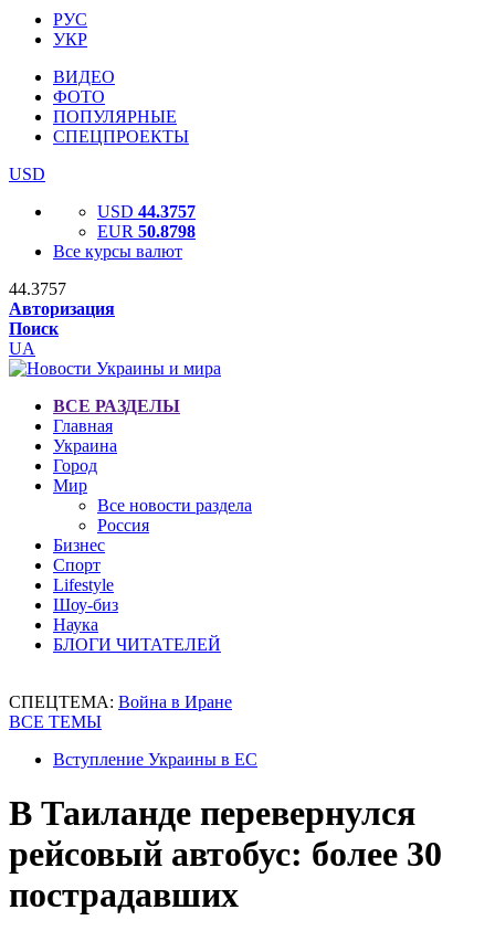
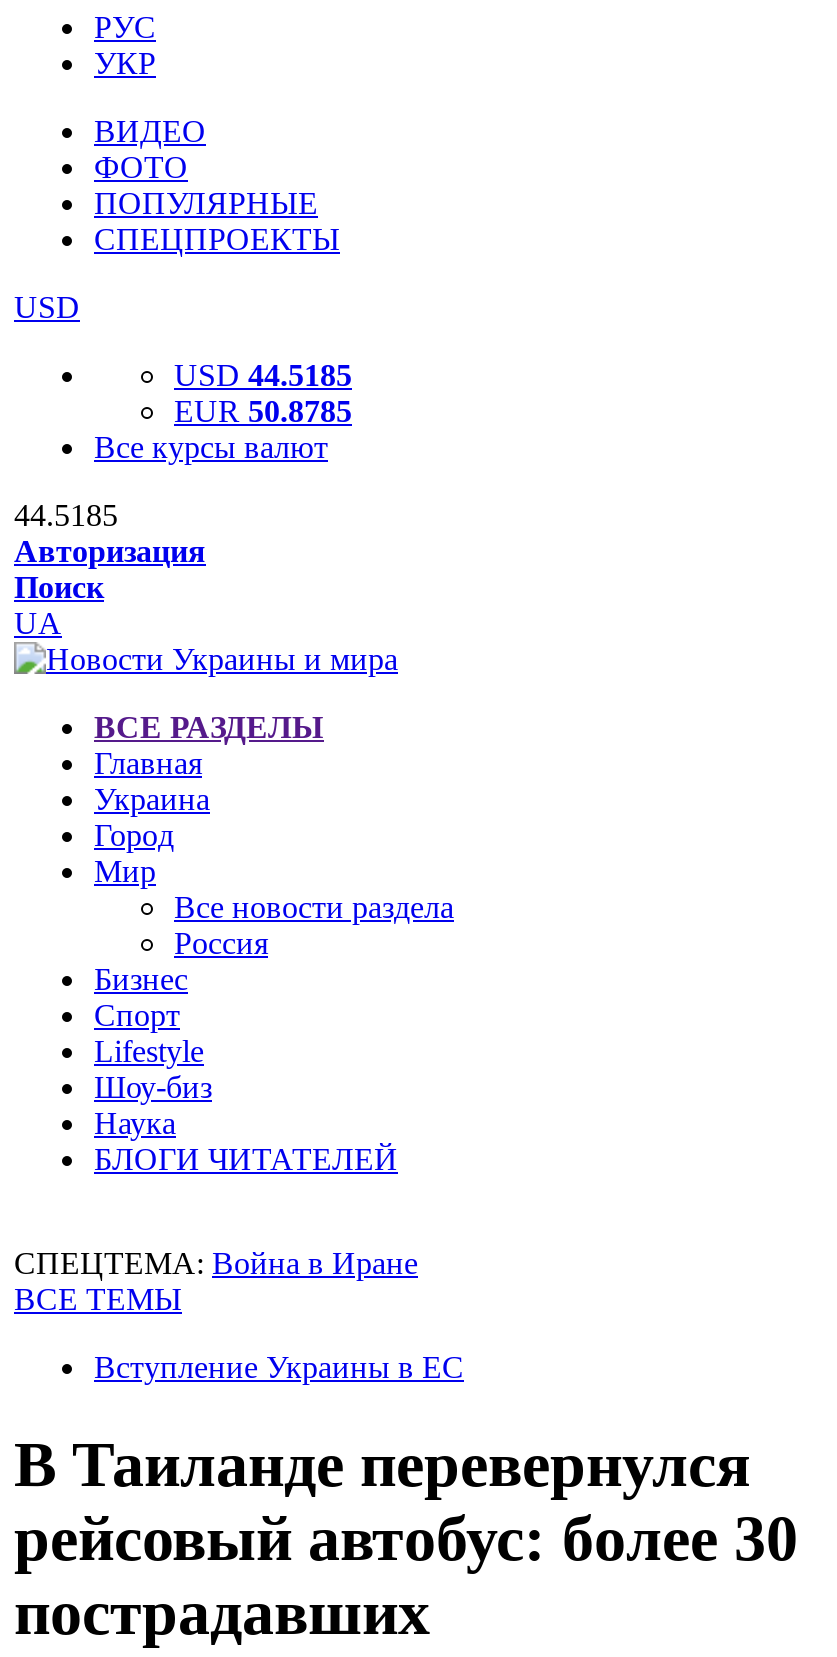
[97,202,196,221] USD 44.3757 -> [174,358,352,392] USD 44.5185
[97,222,196,241] EUR 50.8798 -> [174,394,352,428] EUR 50.8785
[9,279,66,298] 44.3757 -> [14,498,118,532] 44.5185

